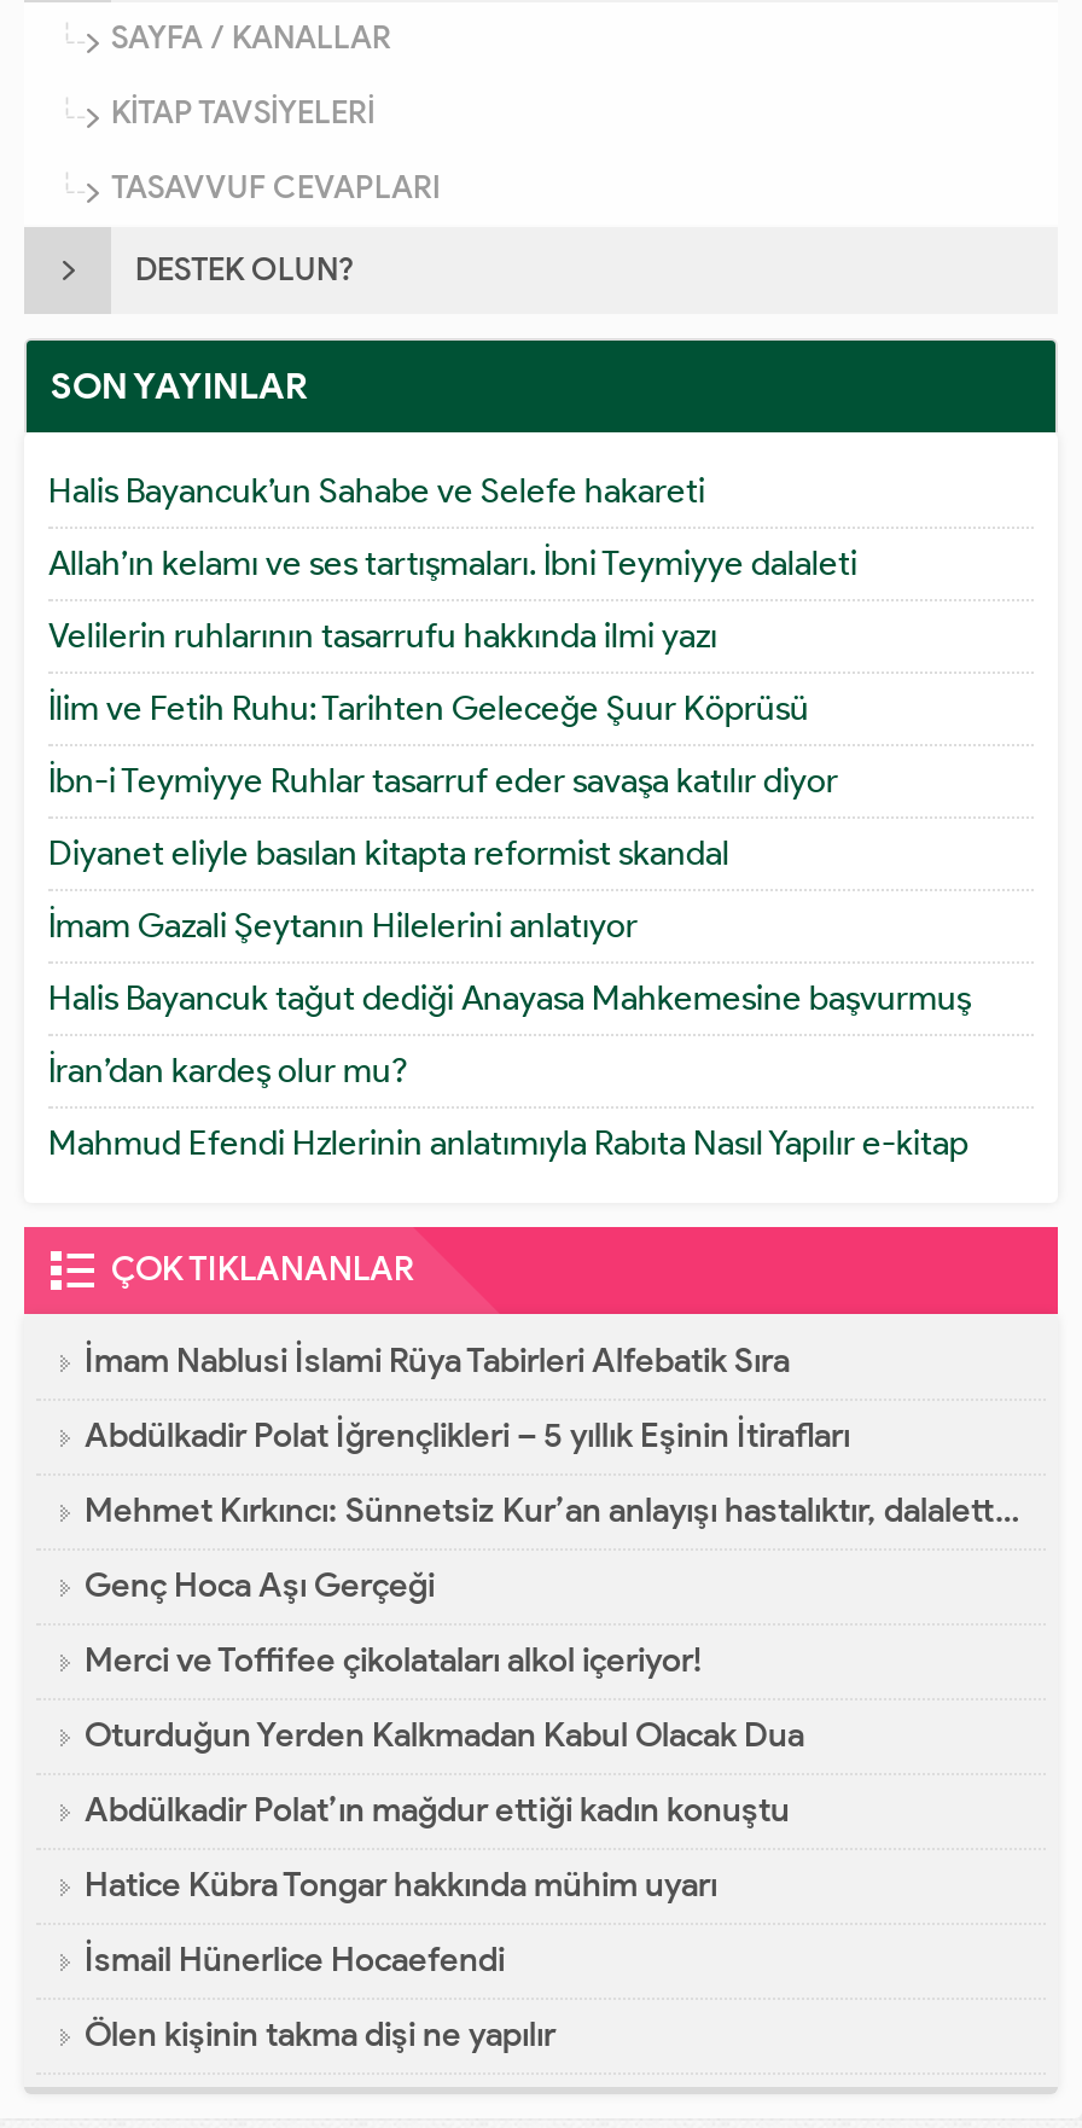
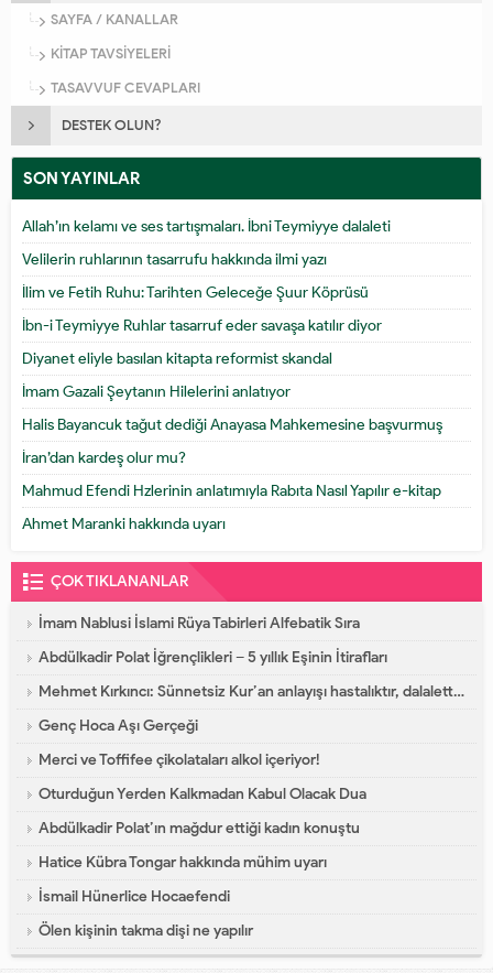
[48,472,705,513] Halis Bayancuk’un Sahabe ve Selefe hakareti -> none
moved [48,545,971,1165] -> [22,218,442,501]: Allah’ın kelamı ve ses tartışmaları. İbni Teymiyye dalaleti | Velilerin ruhlarının tasarrufu hakkında ilmi yazı | İlim ve Fetih Ruhu: Tarihten Geleceğe Şuur Köprüsü | ... | İran’dan kardeş olur mu? | Mahmud Efendi Hzlerinin anlatımıyla Rabıta Nasıl Yapılır e-kitap
none -> [22,515,226,534] Ahmet Maranki hakkında uyarı

